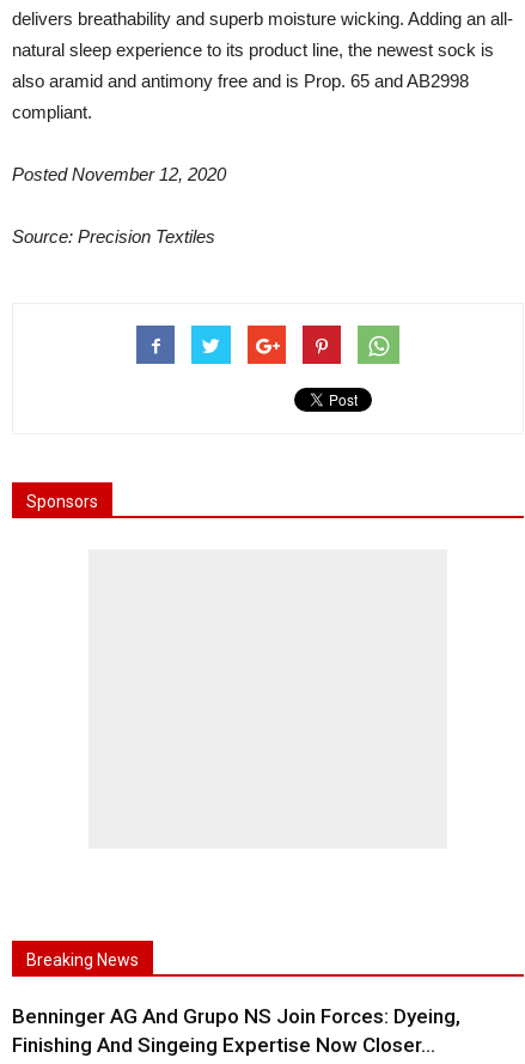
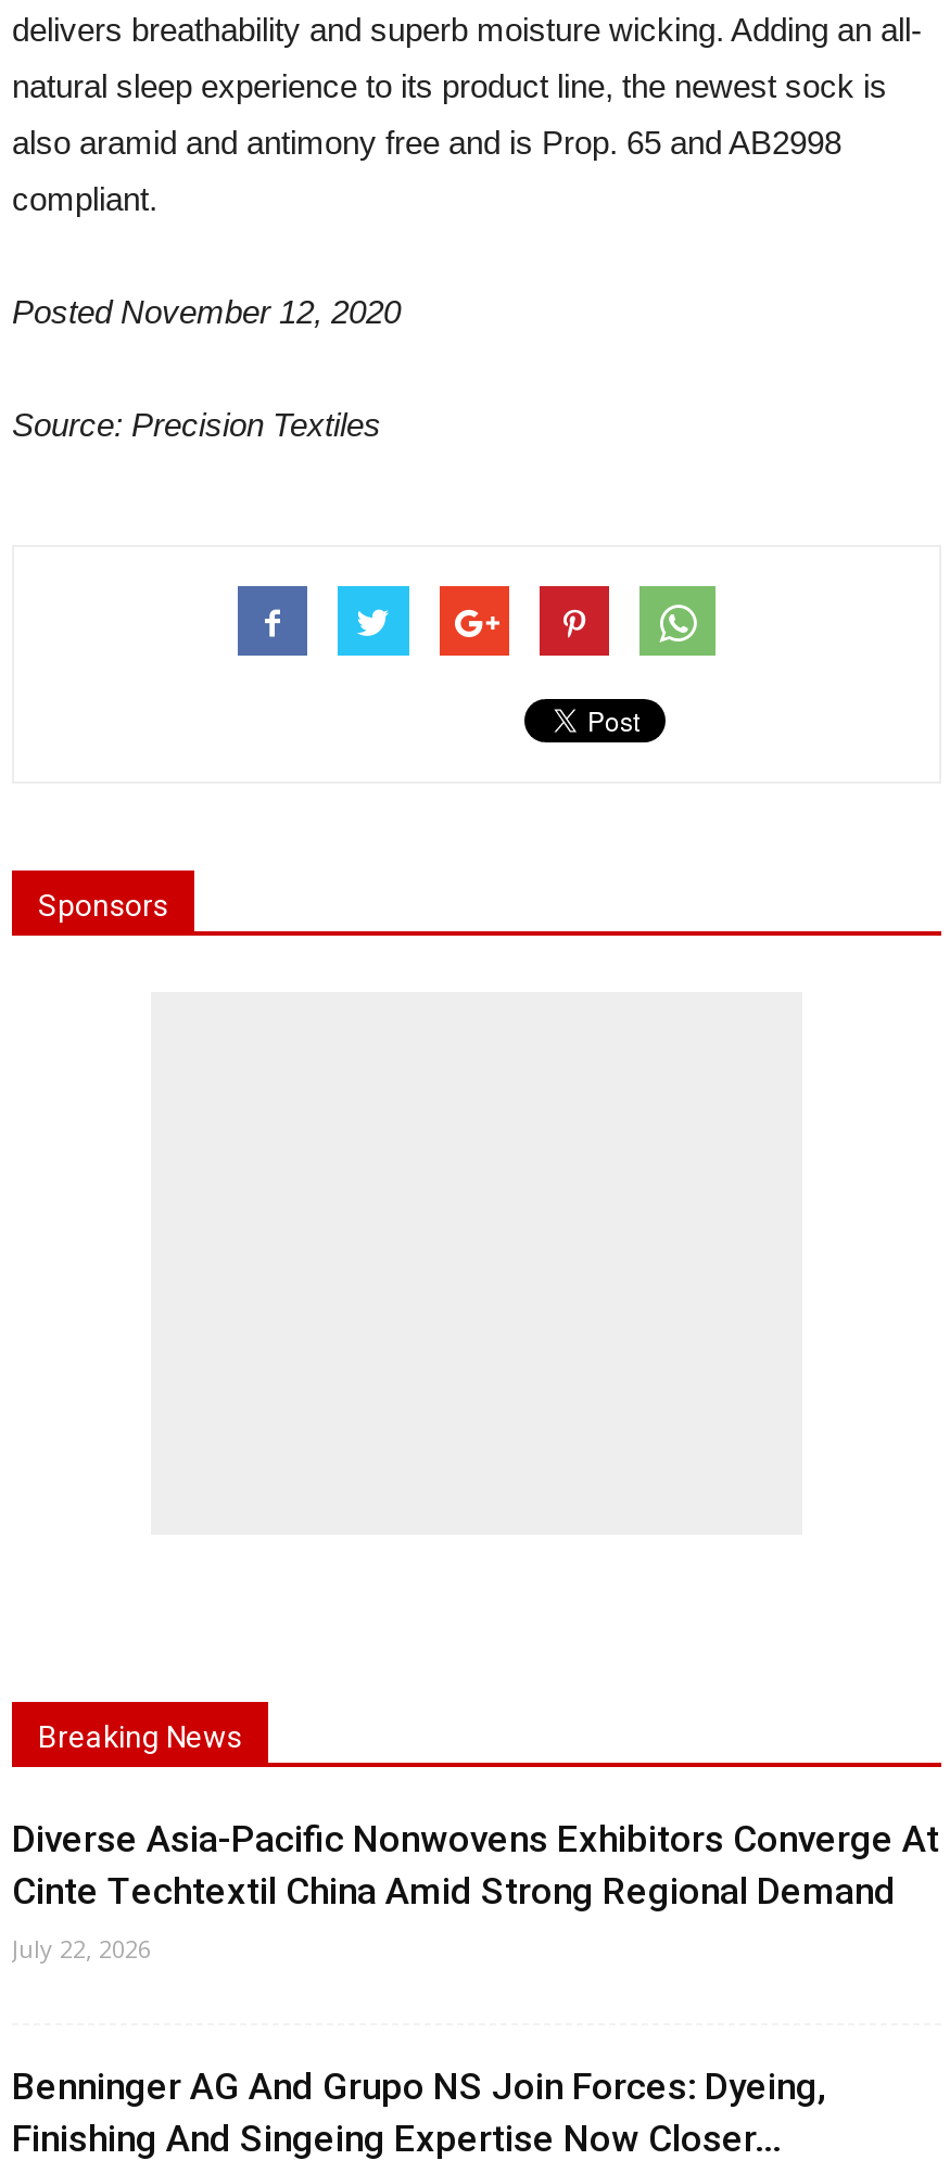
none -> [12,1817,939,1965] Diverse Asia-Pacific Nonwovens Exhibitors Converge At | Cinte Techtextil China Amid Strong Regional Demand | July 22, 2026

